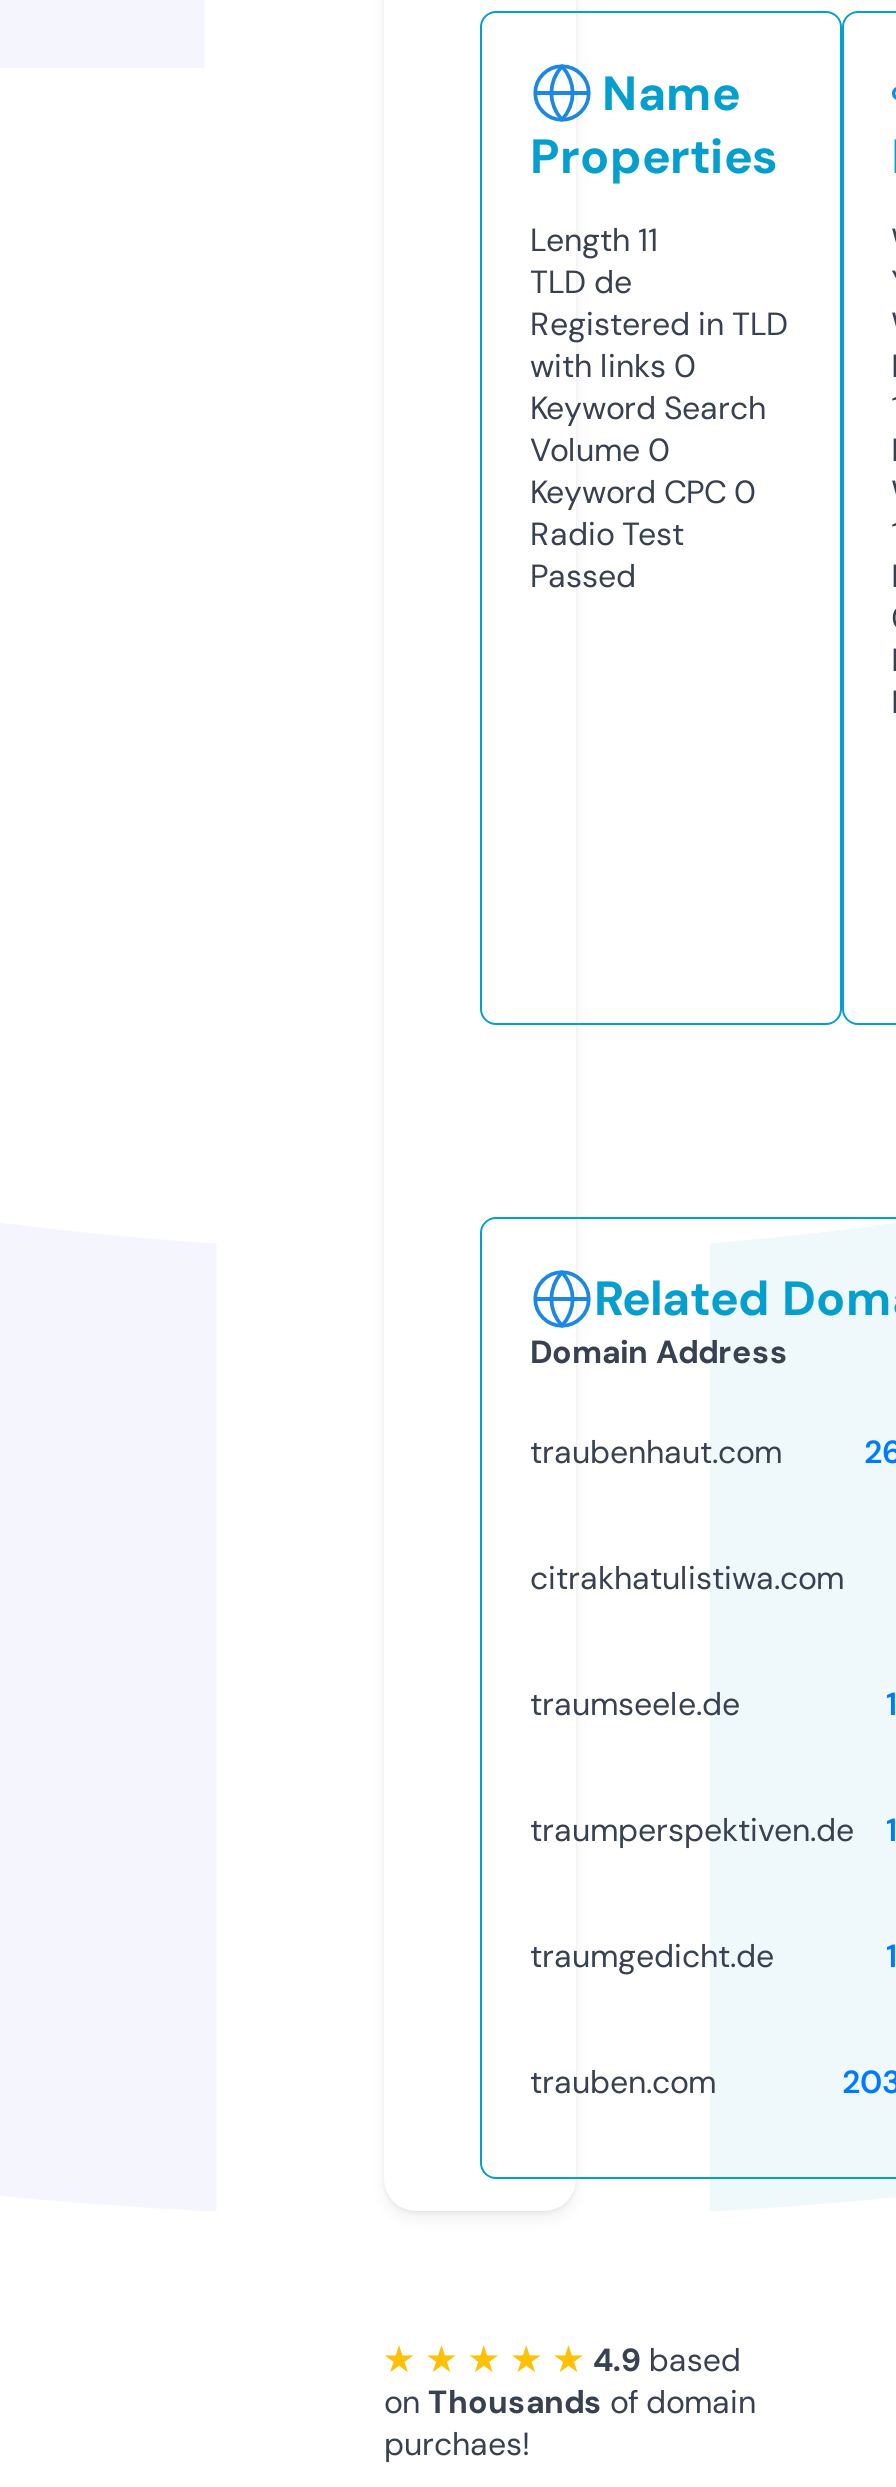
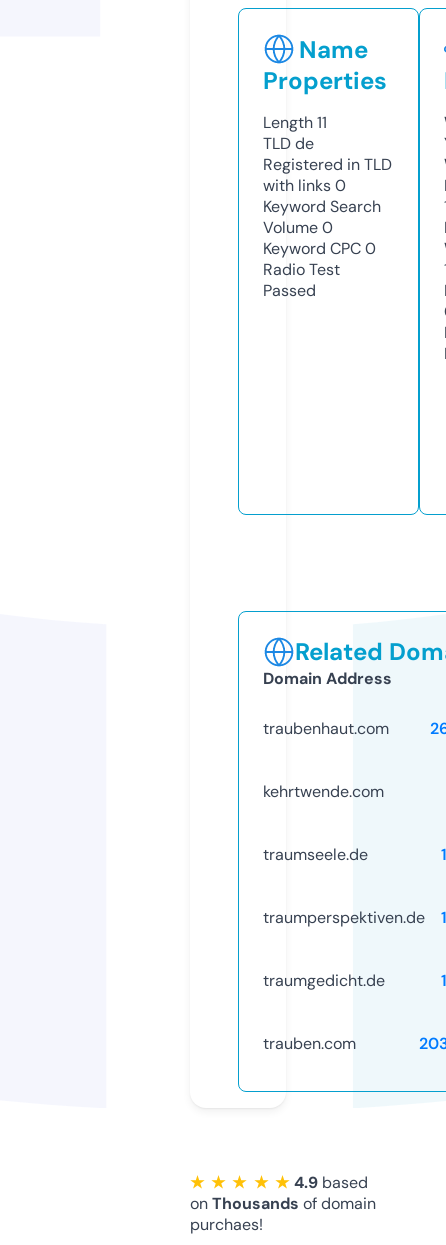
[530,1557,844,1599] citrakhatulistiwa.com -> [263,781,384,802] kehrtwende.com

